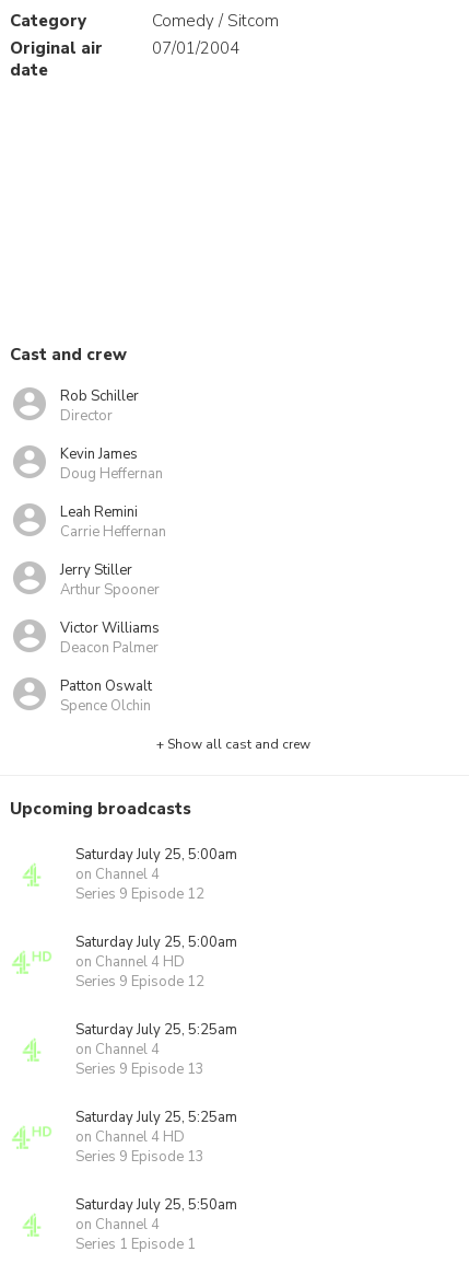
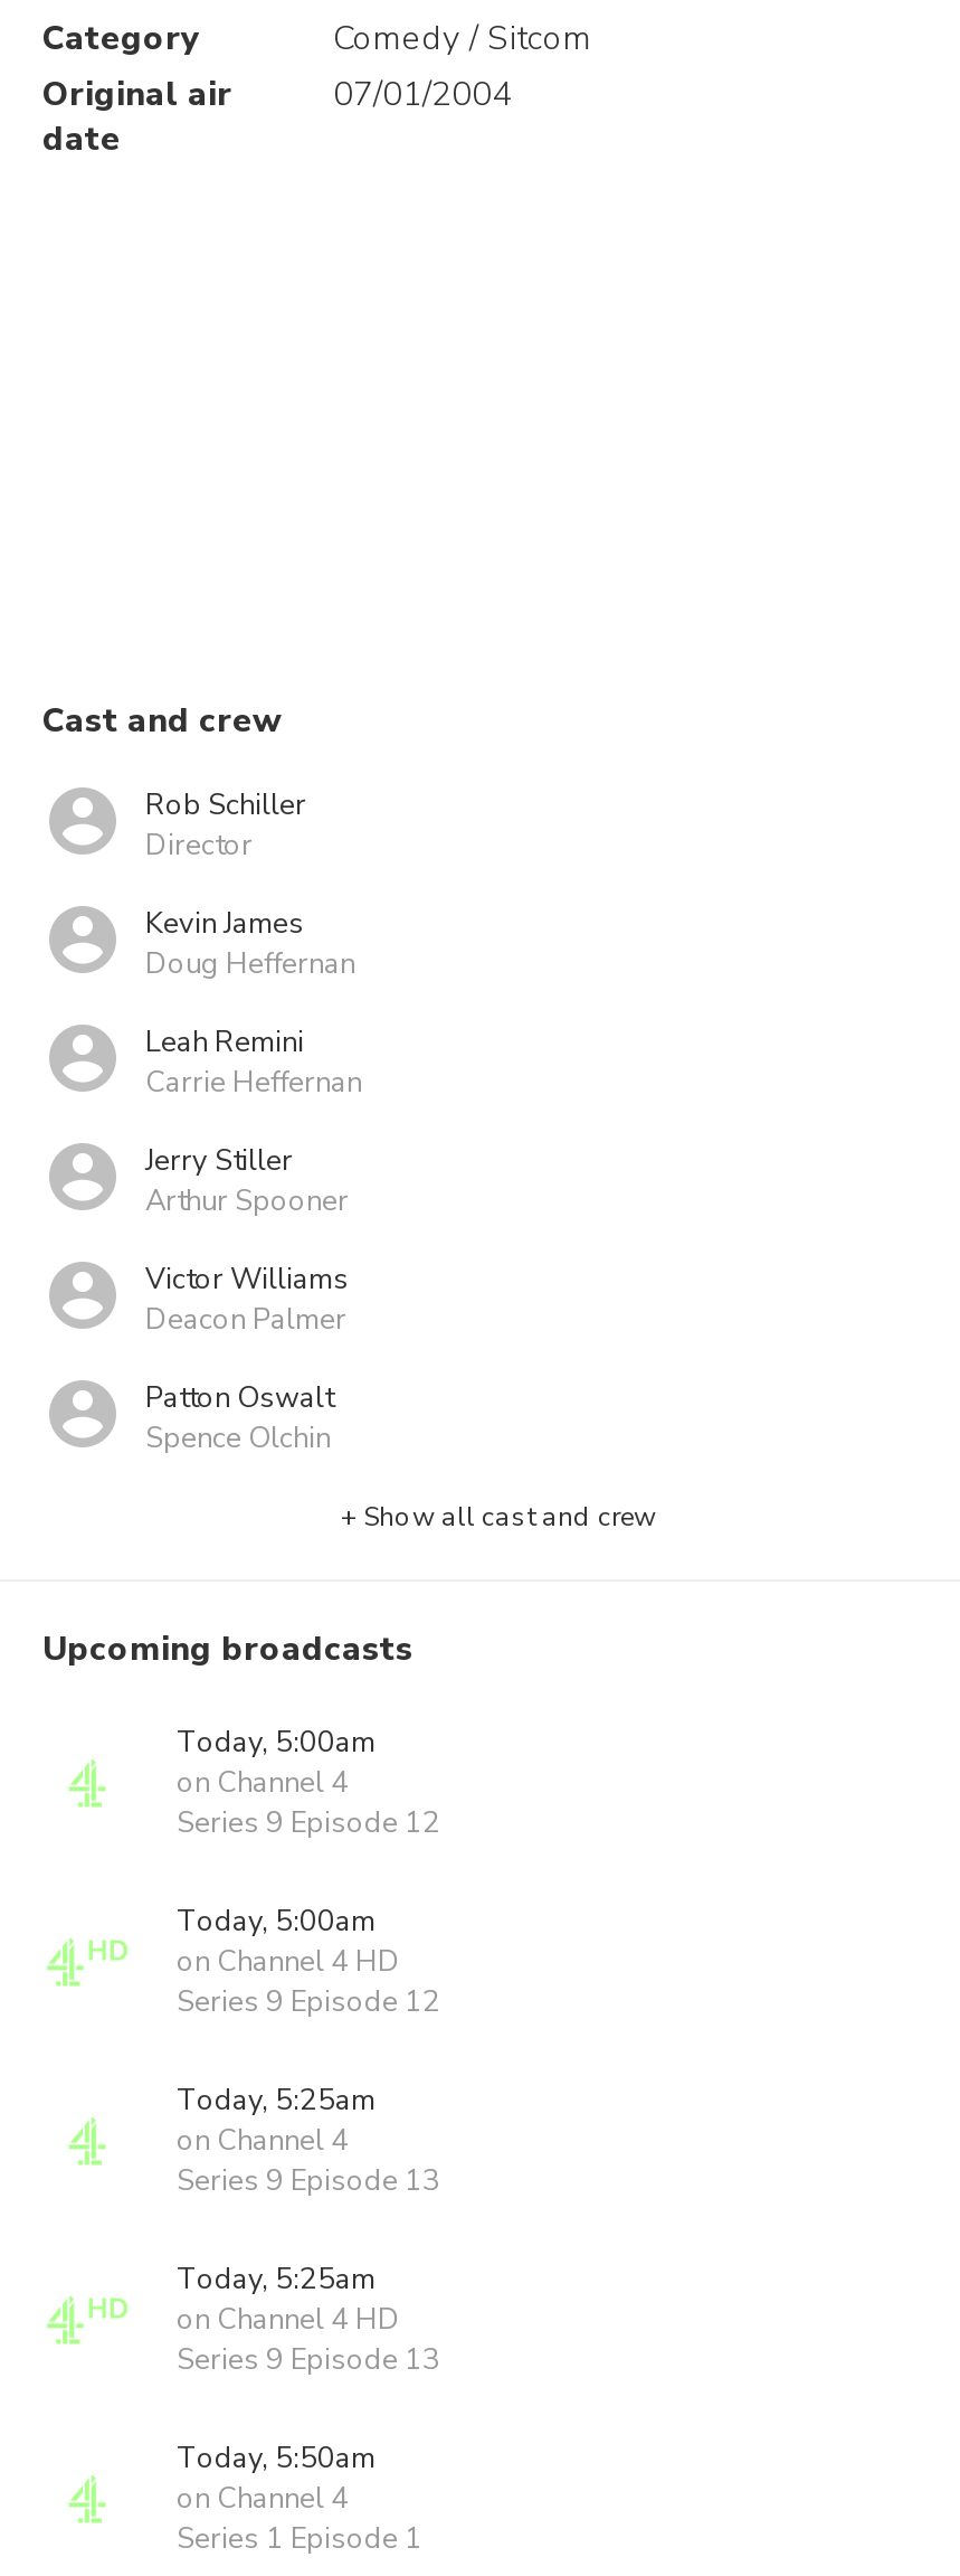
[75,845,237,865] Saturday July 25, 5:00am -> [177,1723,376,1763] Today, 5:00am
[75,932,237,952] Saturday July 25, 5:00am -> [177,1902,376,1942] Today, 5:00am
[75,1020,237,1040] Saturday July 25, 5:25am -> [177,2080,376,2121] Today, 5:25am
[75,1108,237,1127] Saturday July 25, 5:25am -> [177,2259,376,2300] Today, 5:25am
[75,1195,237,1215] Saturday July 25, 5:50am -> [177,2438,376,2479] Today, 5:50am

